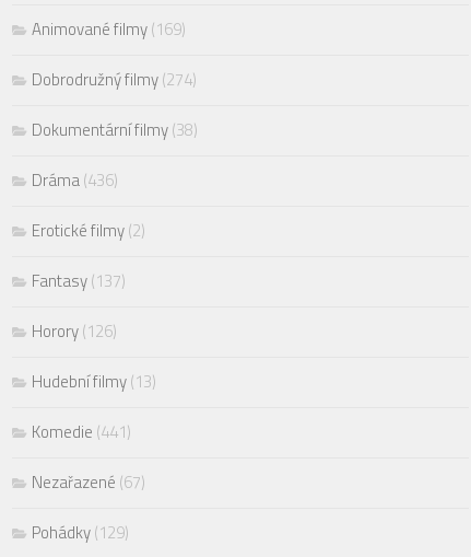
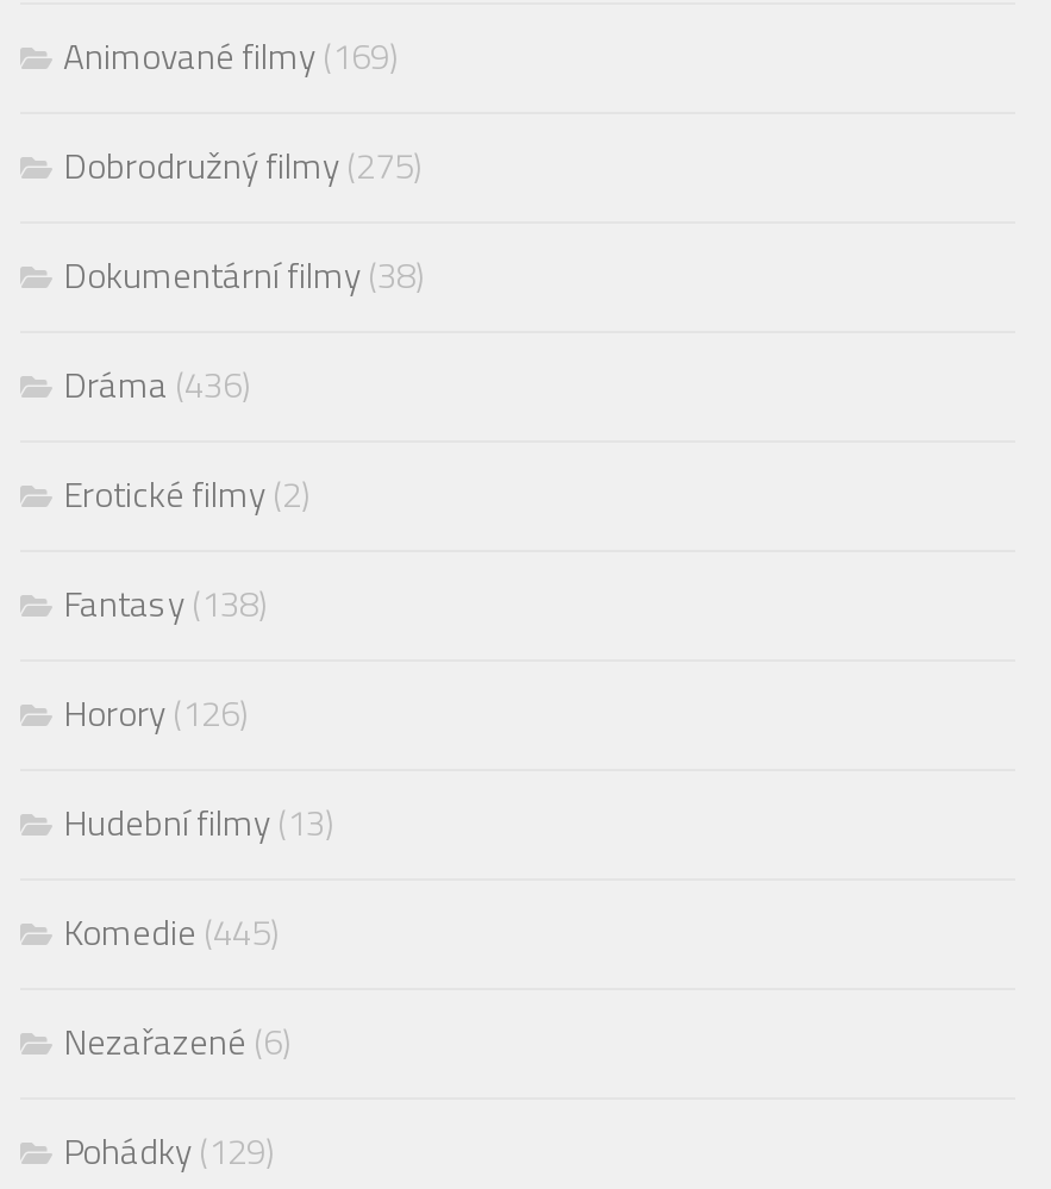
[32,67,197,92] Dobrodružný filmy (274) -> [63,138,423,193] Dobrodružný filmy (275)
[32,268,126,293] Fantasy (137) -> [63,576,268,631] Fantasy (138)
[32,419,131,444] Komedie (441) -> [63,905,280,960] Komedie (445)
[32,470,145,495] Nezařazené (67) -> [63,1014,292,1069] Nezařazené (6)

